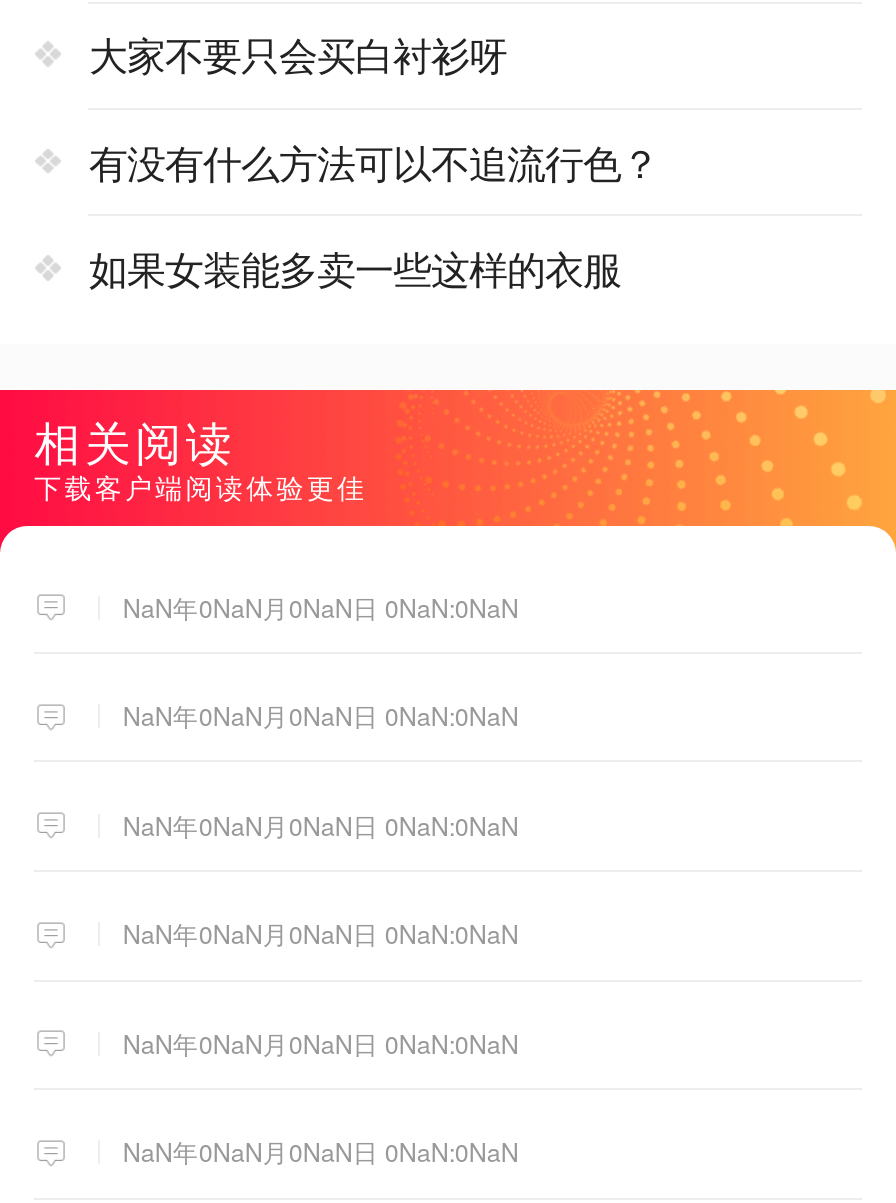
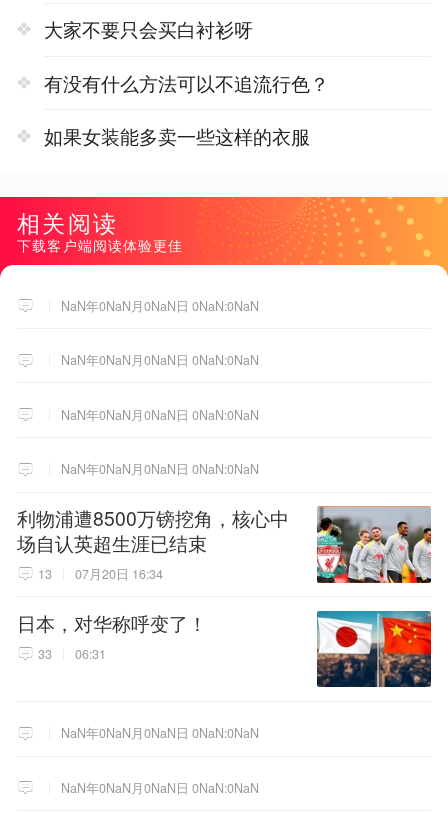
none -> [17,504,432,663] [image] | 利物浦遭8500万镑挖角，核心中 | 场自认英超生涯已结束 | 13 | 07月20日 16:34 | 日本，对华称呼变了！ | 33 | 06:31
none -> [316,610,432,688] [image]

